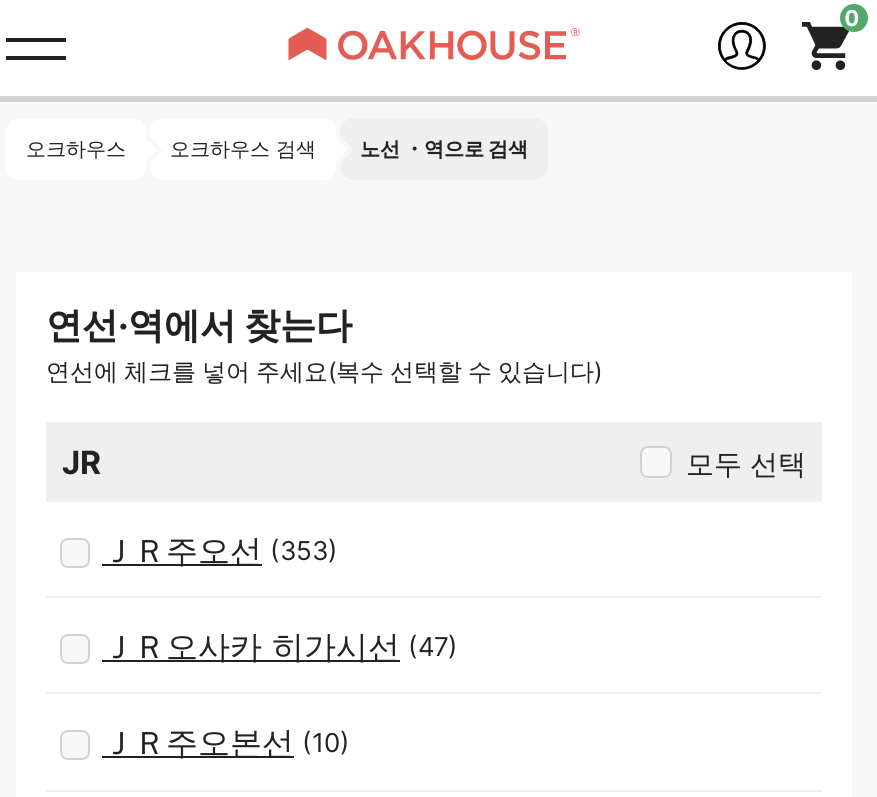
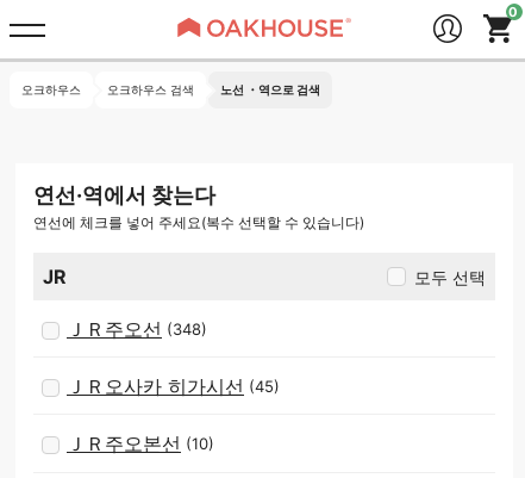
[102,529,338,569] ＪＲ주오선 (353) -> [67,317,207,340] ＪＲ주오선 (348)
[102,626,458,666] ＪＲ오사카 히가시선 (47) -> [67,374,280,398] ＪＲ오사카 히가시선 (45)

